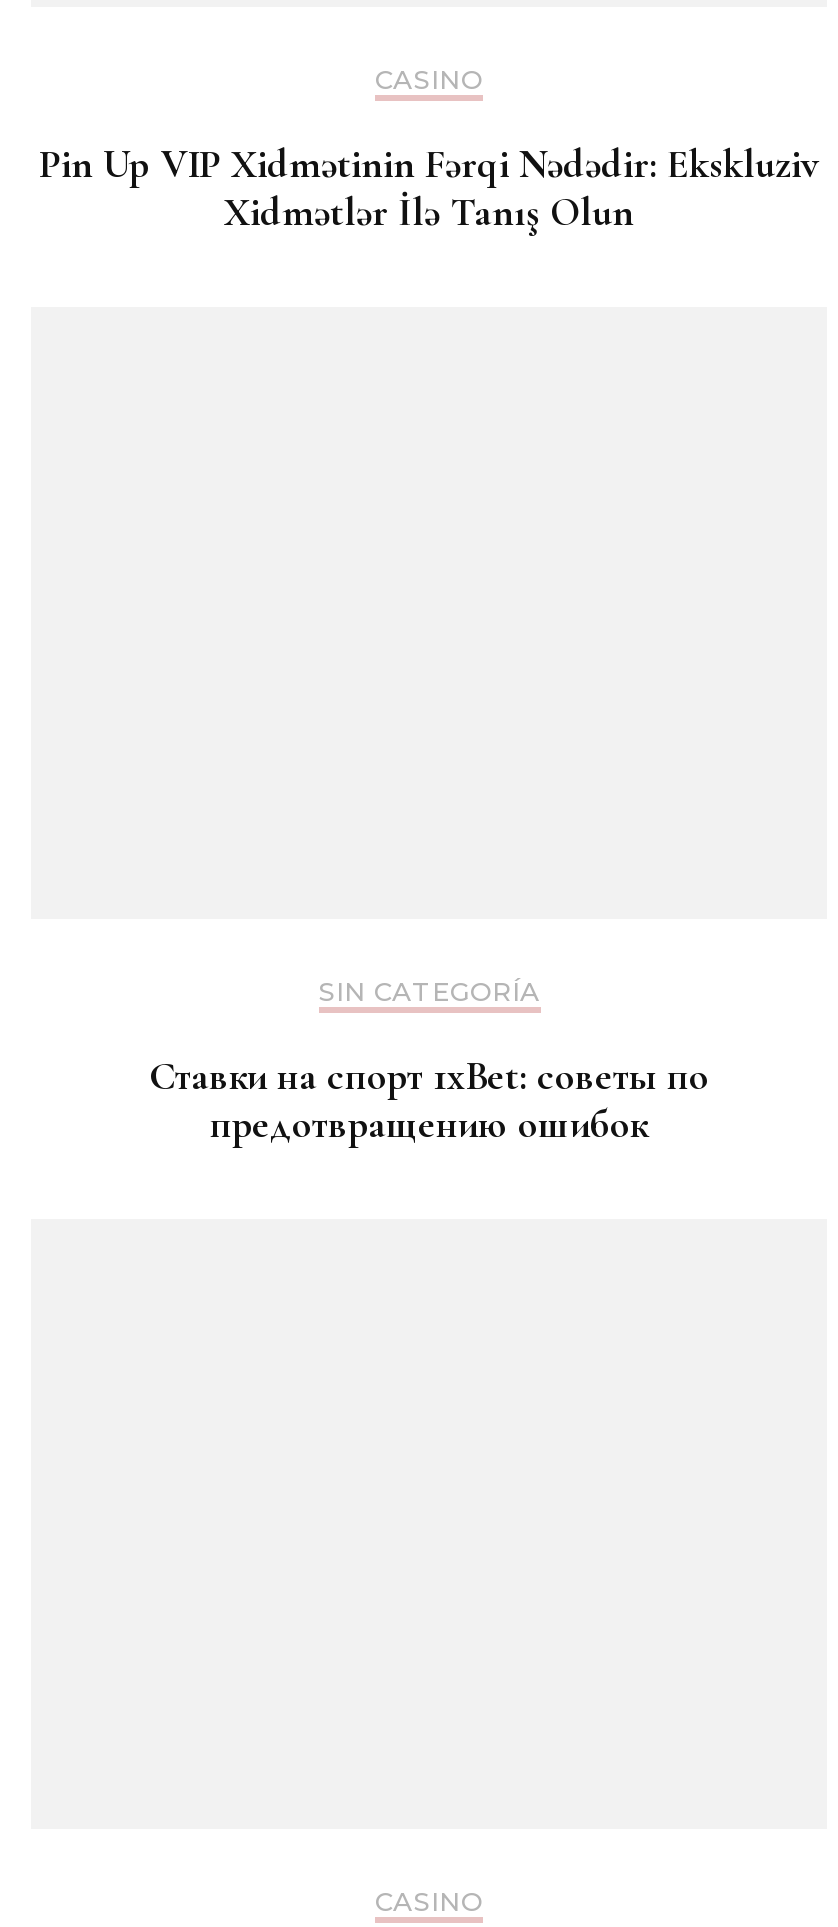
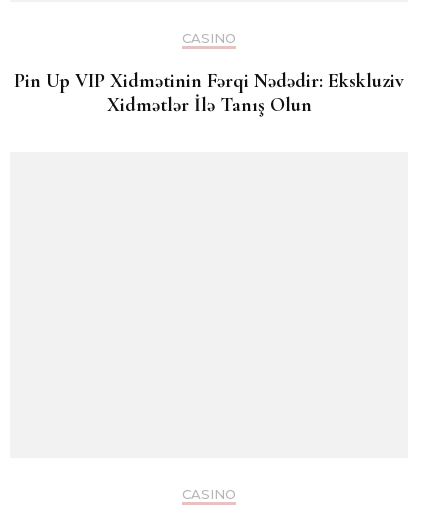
[149,974,709,1148] SIN CATEGORÍA | Ставки на спорт 1xBet: советы по | предотвращению ошибок -> none

